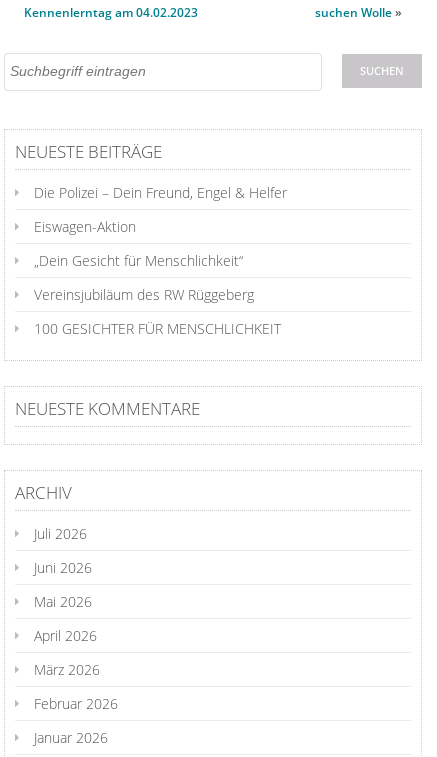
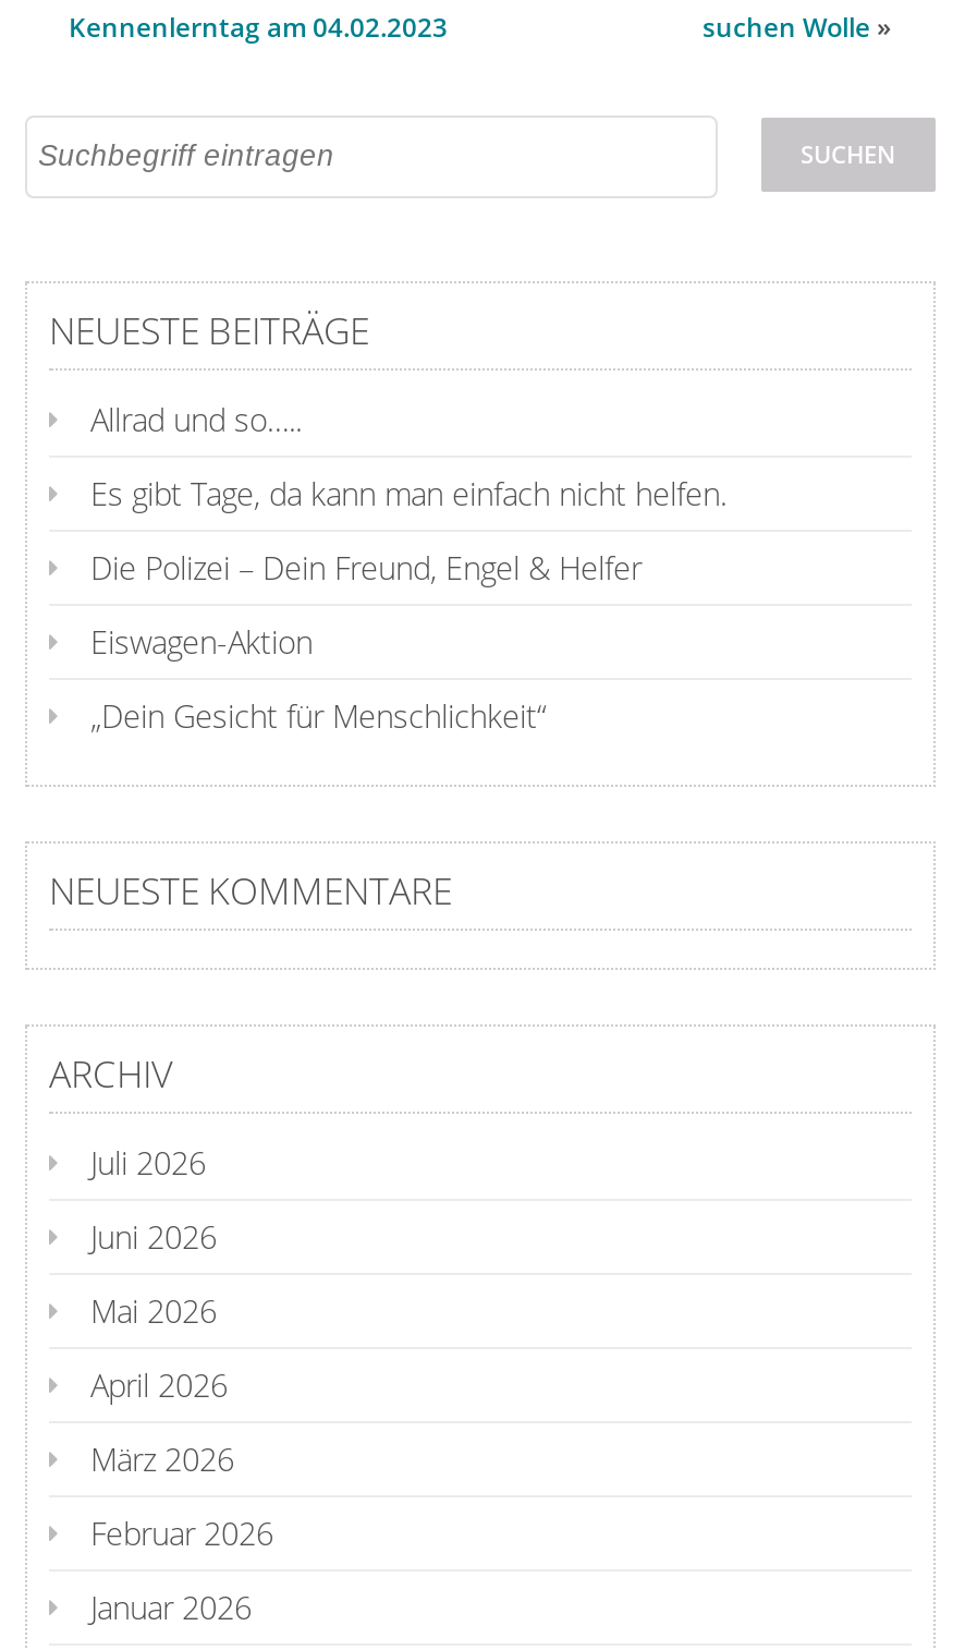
none -> [90,399,726,514] Allrad und so….. | Es gibt Tage, da kann man einfach nicht helfen.
moved [34,183,287,270] -> [90,547,642,737]: Die Polizei – Dein Freund, Engel & Helfer | Eiswagen-Aktion | „Dein Gesicht für Menschlichkeit“
[34,285,281,338] Vereinsjubiläum des RW Rüggeberg | 100 GESICHTER FÜR MENSCHLICHKEIT -> none

